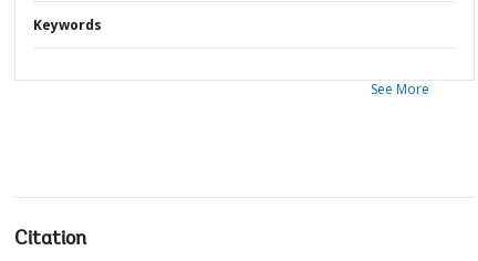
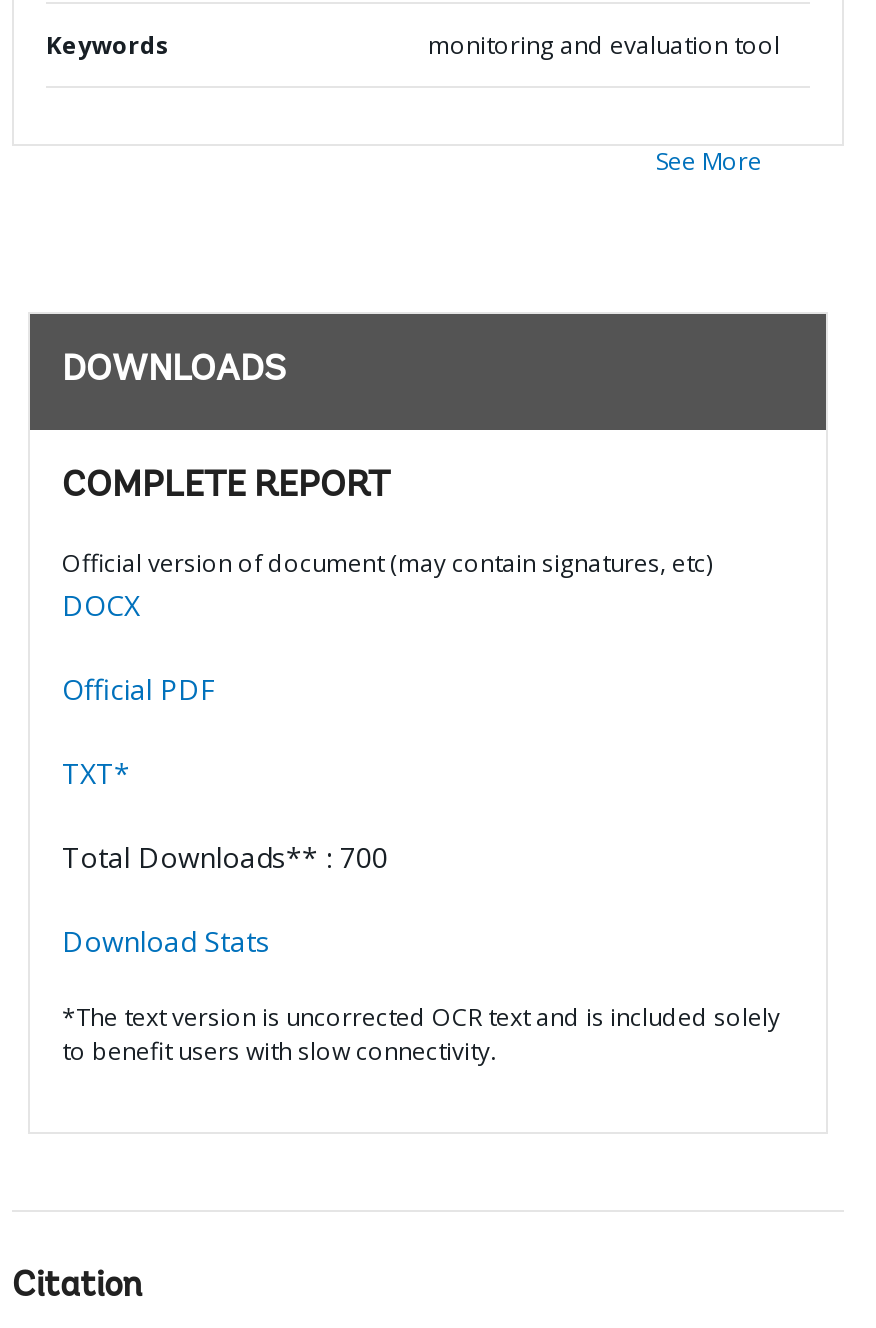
none -> [428,28,780,62] monitoring and evaluation tool
none -> [62,354,780,1068] DOWNLOADS | COMPLETE REPORT | Official version of document (may contain signatures, etc) | DOCX | Official PDF | TXT* | Total Downloads** : 700 | Download Stats | *The text version is uncorrected OCR text and is included solely | to benefit users with slow connectivity.

